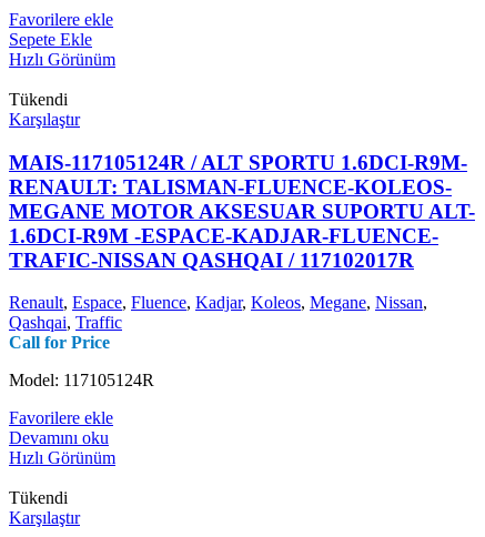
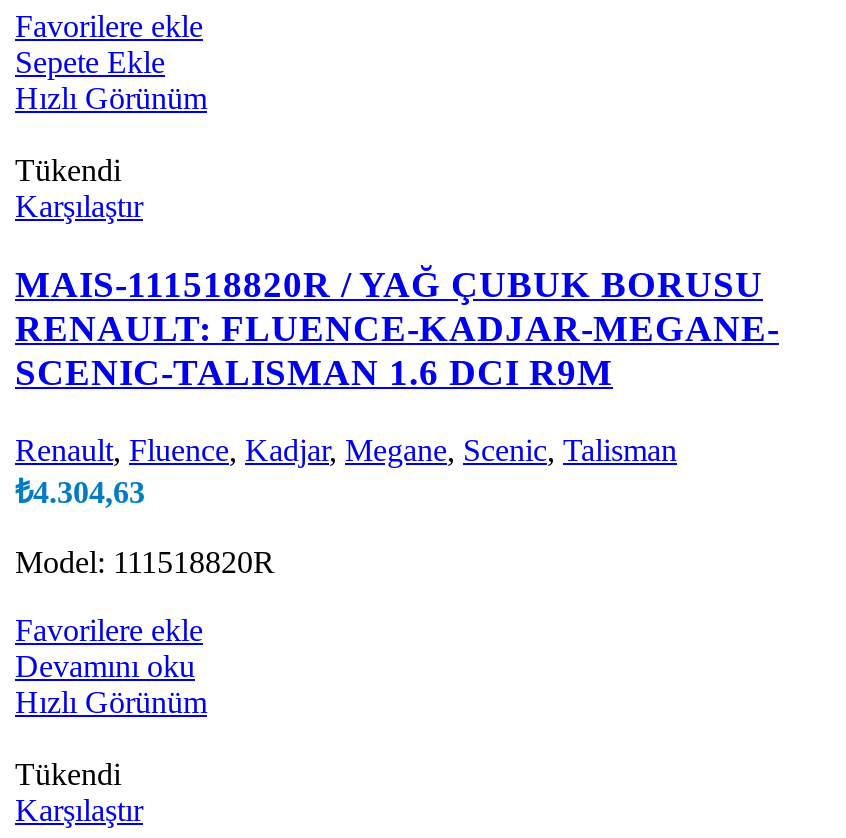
[9,150,475,271] MAIS-117105124R / ALT SPORTU 1.6DCI-R9M- | RENAULT: TALISMAN-FLUENCE-KOLEOS- | MEGANE MOTOR AKSESUAR SUPORTU ALT- | 1.6DCI-R9M -ESPACE-KADJAR-FLUENCE- | TRAFIC-NISSAN QASHQAI / 117102017R -> [15,263,779,393] MAIS-111518820R / YAĞ ÇUBUK BORUSU | RENAULT: FLUENCE-KADJAR-MEGANE- | SCENIC-TALISMAN 1.6 DCI R9M
[9,293,427,352] Renault, Espace, Fluence, Kadjar, Koleos, Megane, Nissan, | Qashqai, Traffic | Call for Price -> [15,433,677,509] Renault, Fluence, Kadjar, Megane, Scenic, Talisman | ₺4.304,63
[9,371,154,390] Model: 117105124R -> [15,545,275,579] Model: 111518820R

